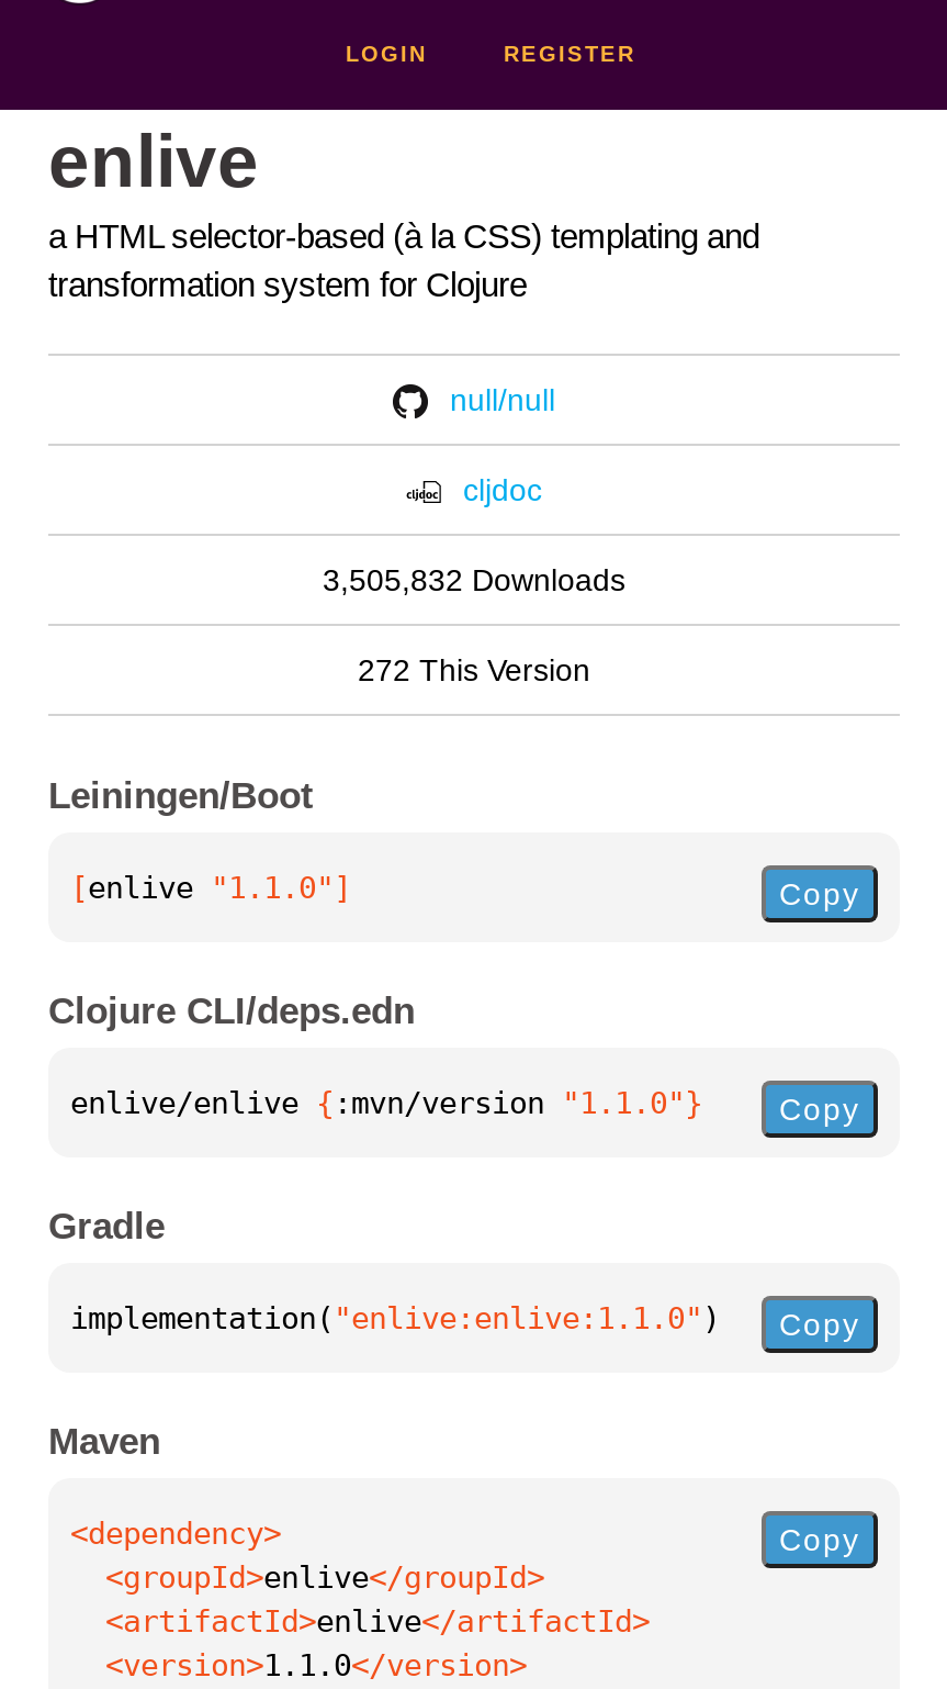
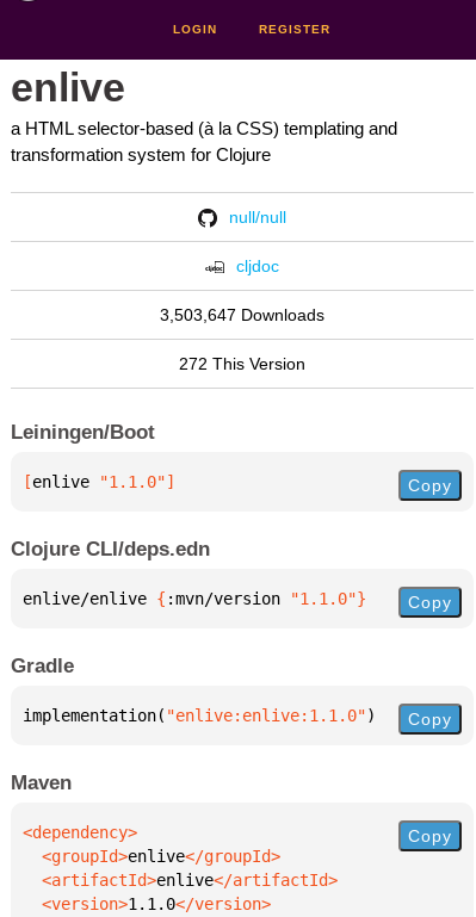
[323,562,625,597] 3,505,832 Downloads -> [160,305,324,324] 3,503,647 Downloads

